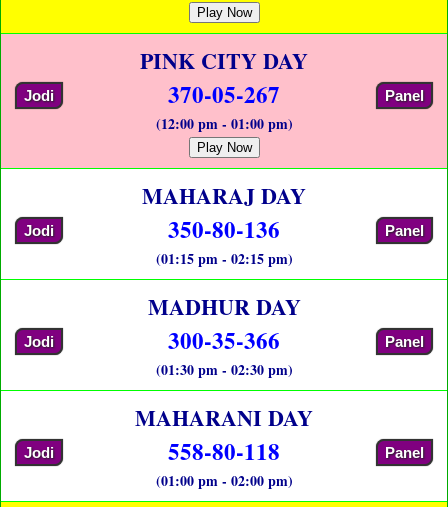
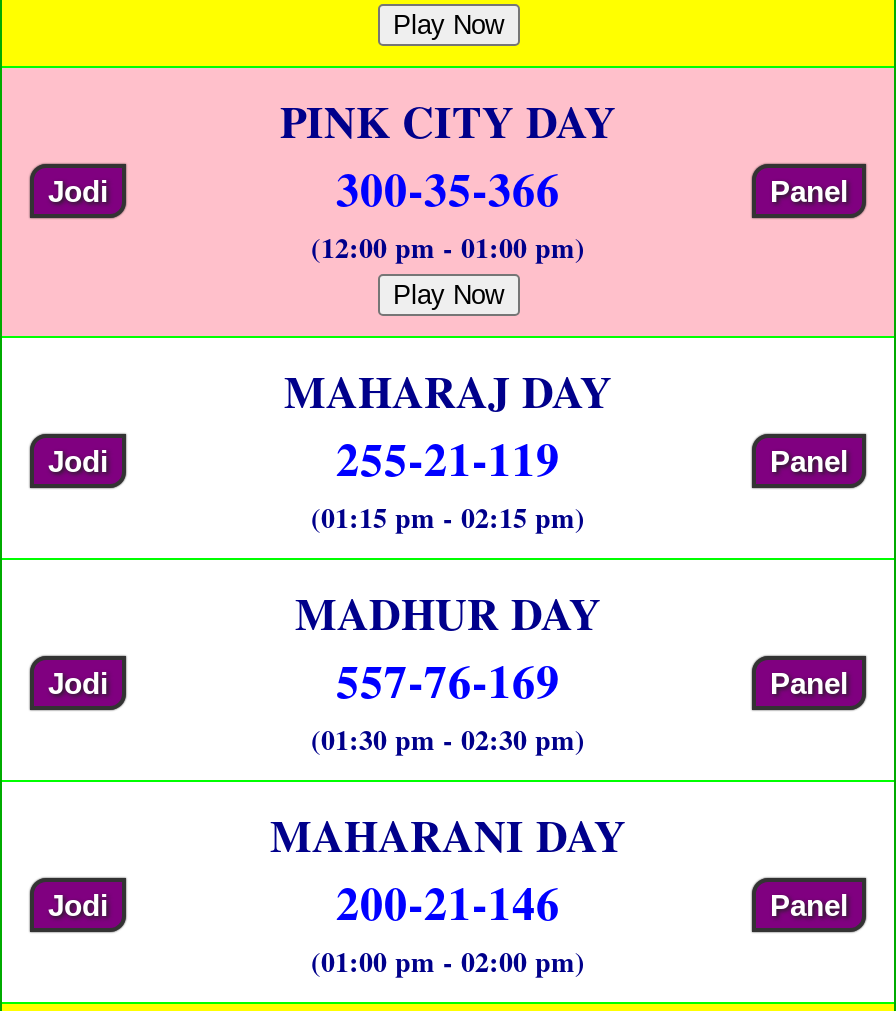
[168,77,280,111] 370-05-267 -> [336,154,560,222] 300-35-366
[168,212,280,246] 350-80-136 -> [336,424,560,492] 255-21-119
[168,323,280,357] 300-35-366 -> [336,646,560,714] 557-76-169
[168,434,280,468] 558-80-118 -> [336,868,560,936] 200-21-146

